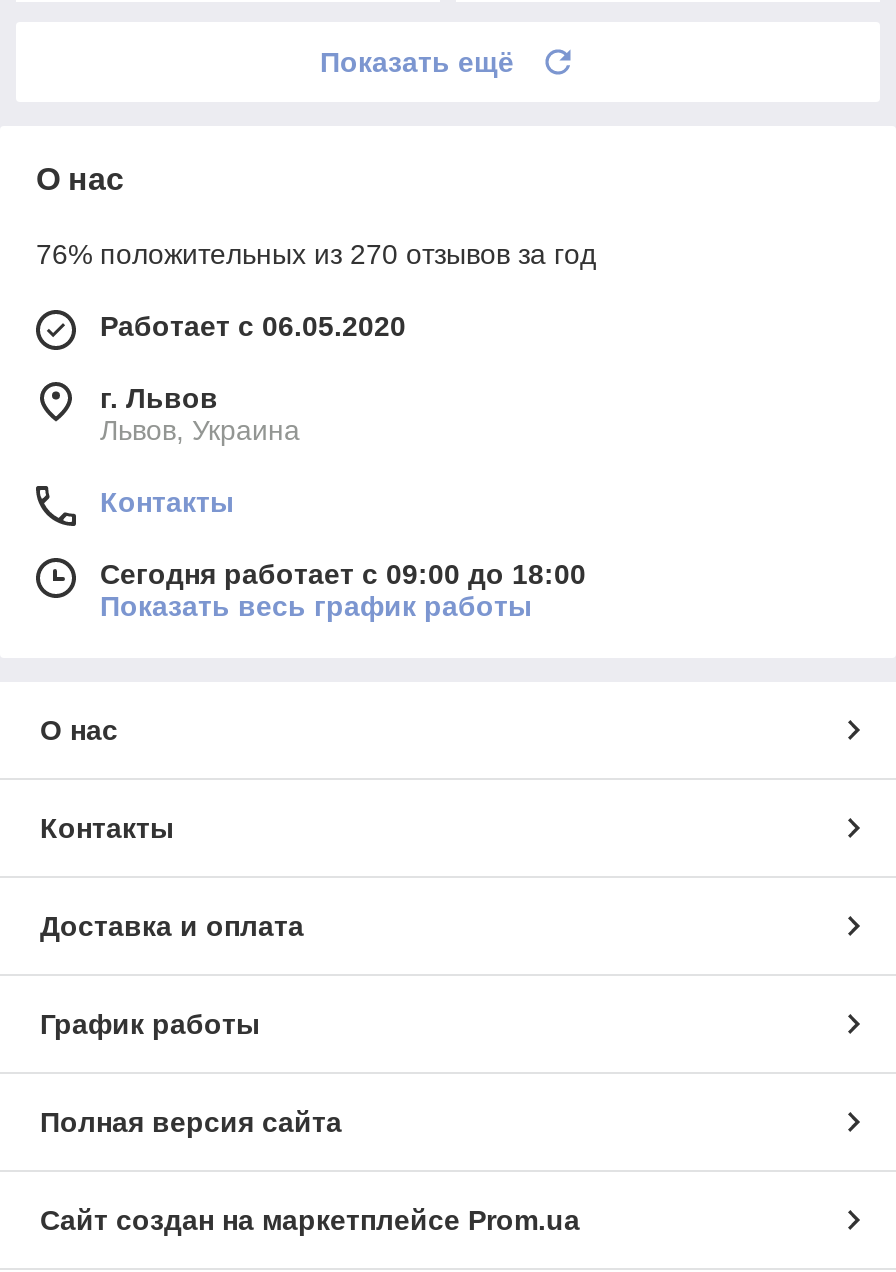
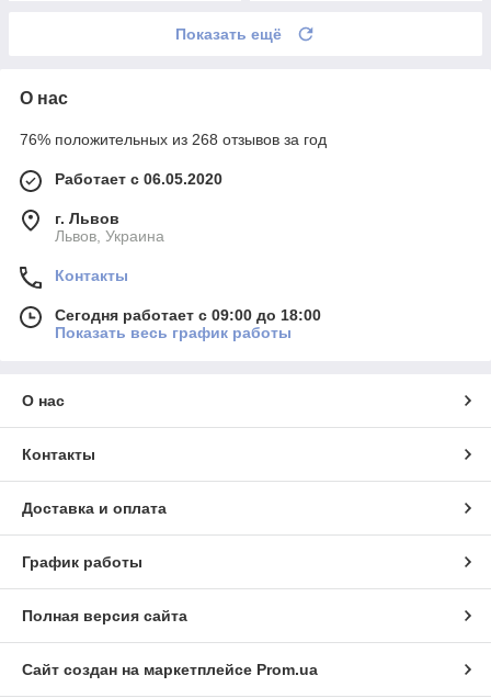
[36,237,596,269] 76% положительных из 270 отзывов за год -> [20,130,327,148] 76% положительных из 268 отзывов за год

